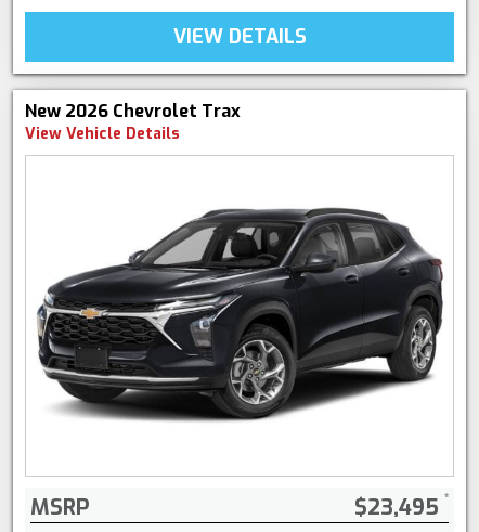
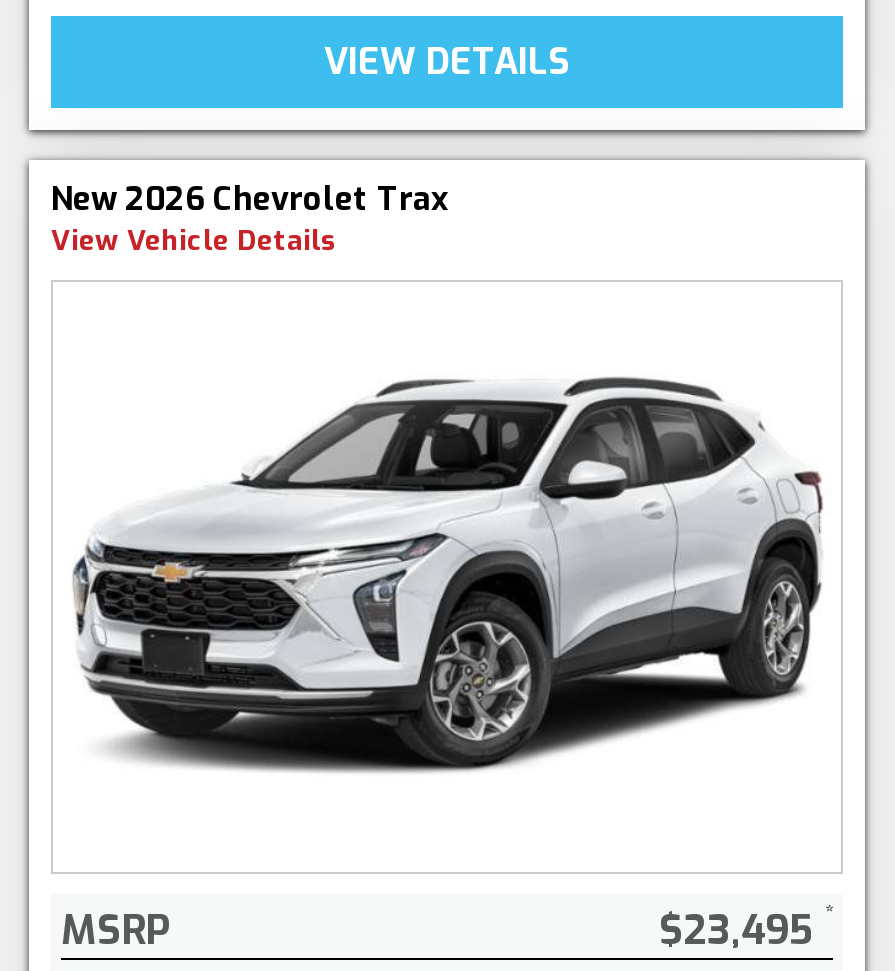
[38,208,443,377] [image] -> [77,380,821,688] [image]

